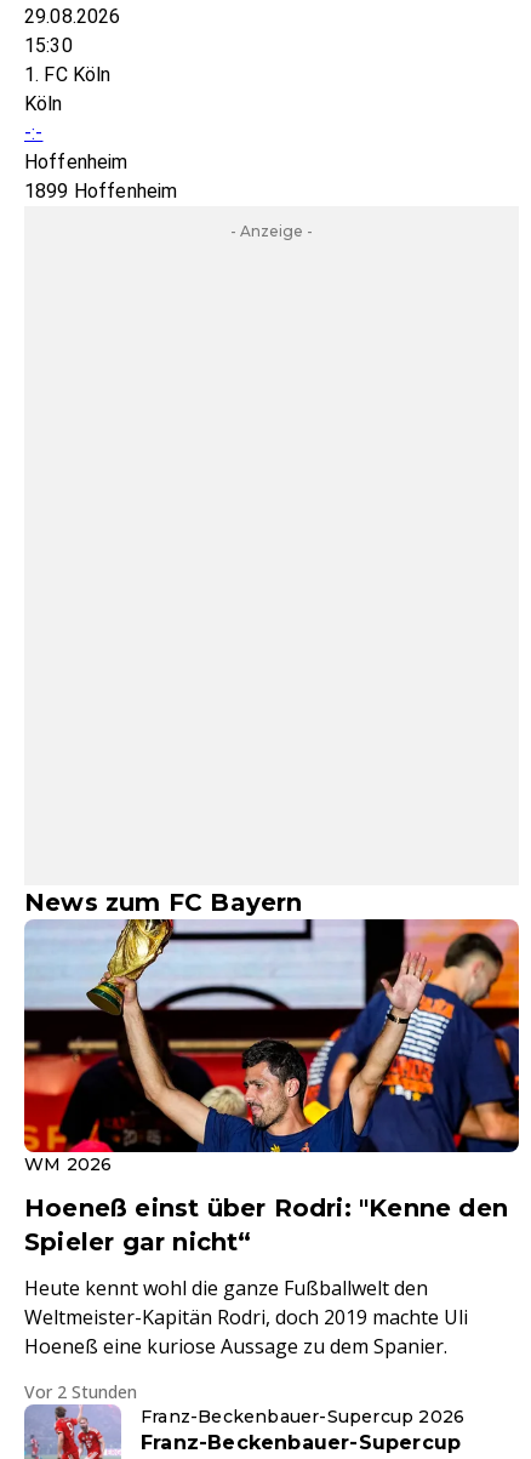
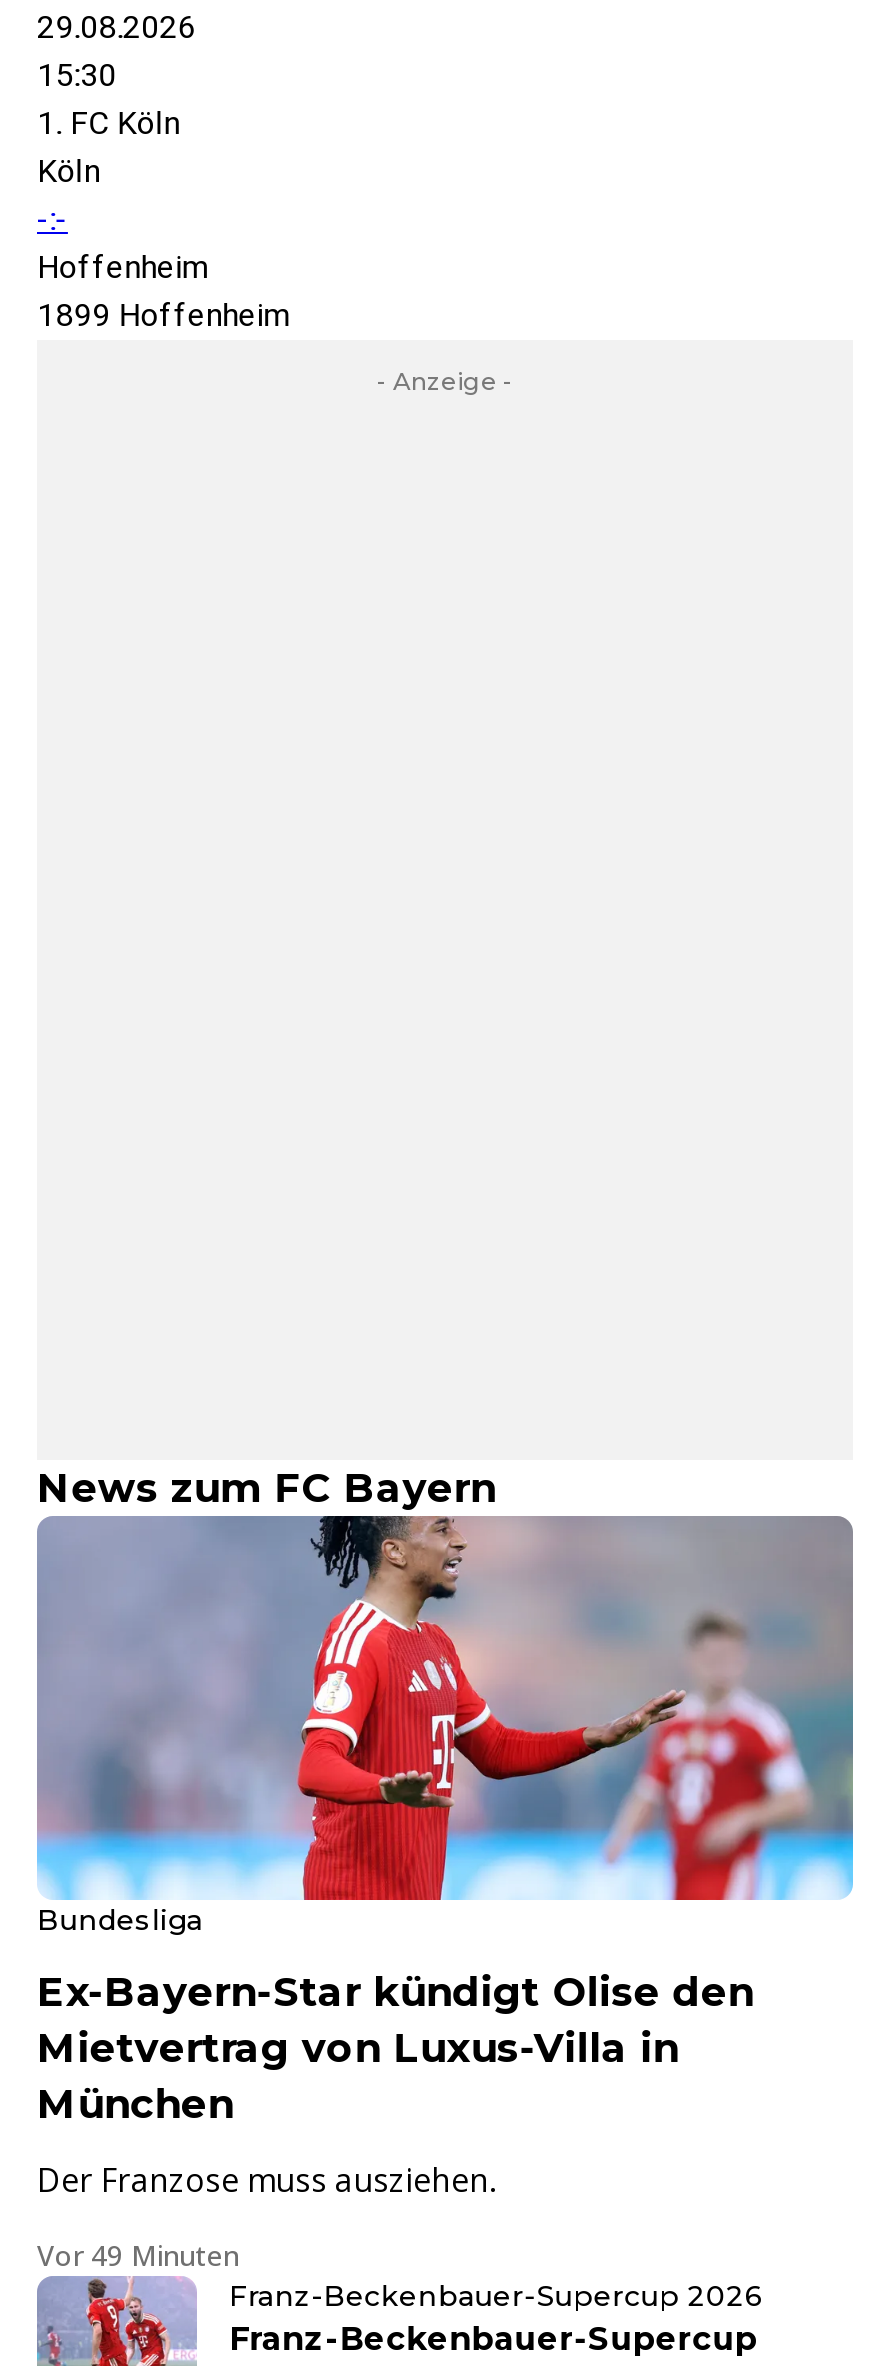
[23,919,520,1175] [image] | WM 2026 -> [35,1514,855,1938] [image] | Bundesliga
[24,1193,508,1256] Hoeneß einst über Rodri: "Kenne den | Spieler gar nicht“ -> [37,1968,754,2128] Ex-Bayern-Star kündigt Olise den | Mietvertrag von Luxus-Villa in | München
[24,1275,468,1360] Heute kennt wohl die ganze Fußballwelt den | Weltmeister-Kapitän Rodri, doch 2019 machte Uli | Hoeneß eine kuriose Aussage zu dem Spanier. -> [37,2158,495,2202] Der Franzose muss ausziehen.
[24,1380,137,1403] Vor 2 Stunden -> [37,2236,239,2274] Vor 49 Minuten

